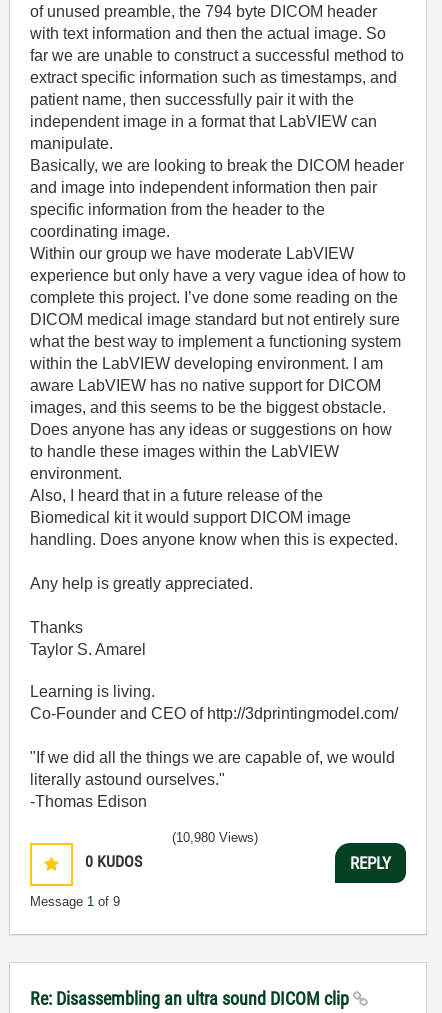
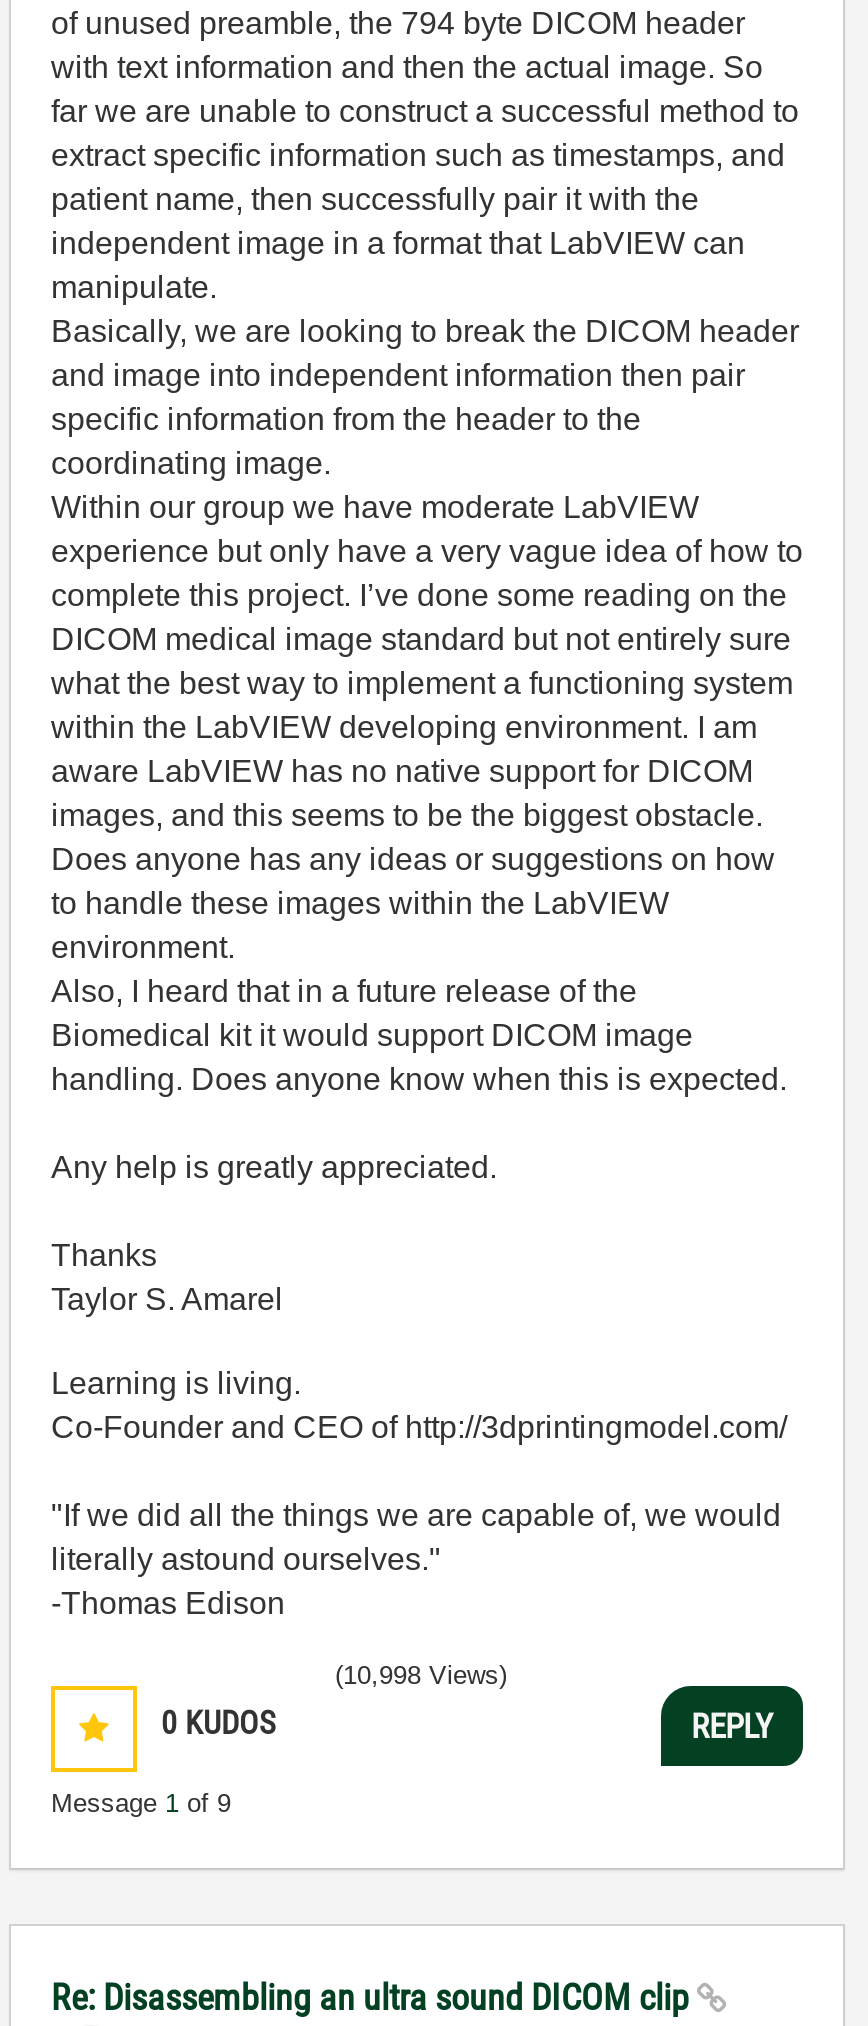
[172,830,258,845] (10,980 Views) -> [335,1660,507,1690] (10,998 Views)

